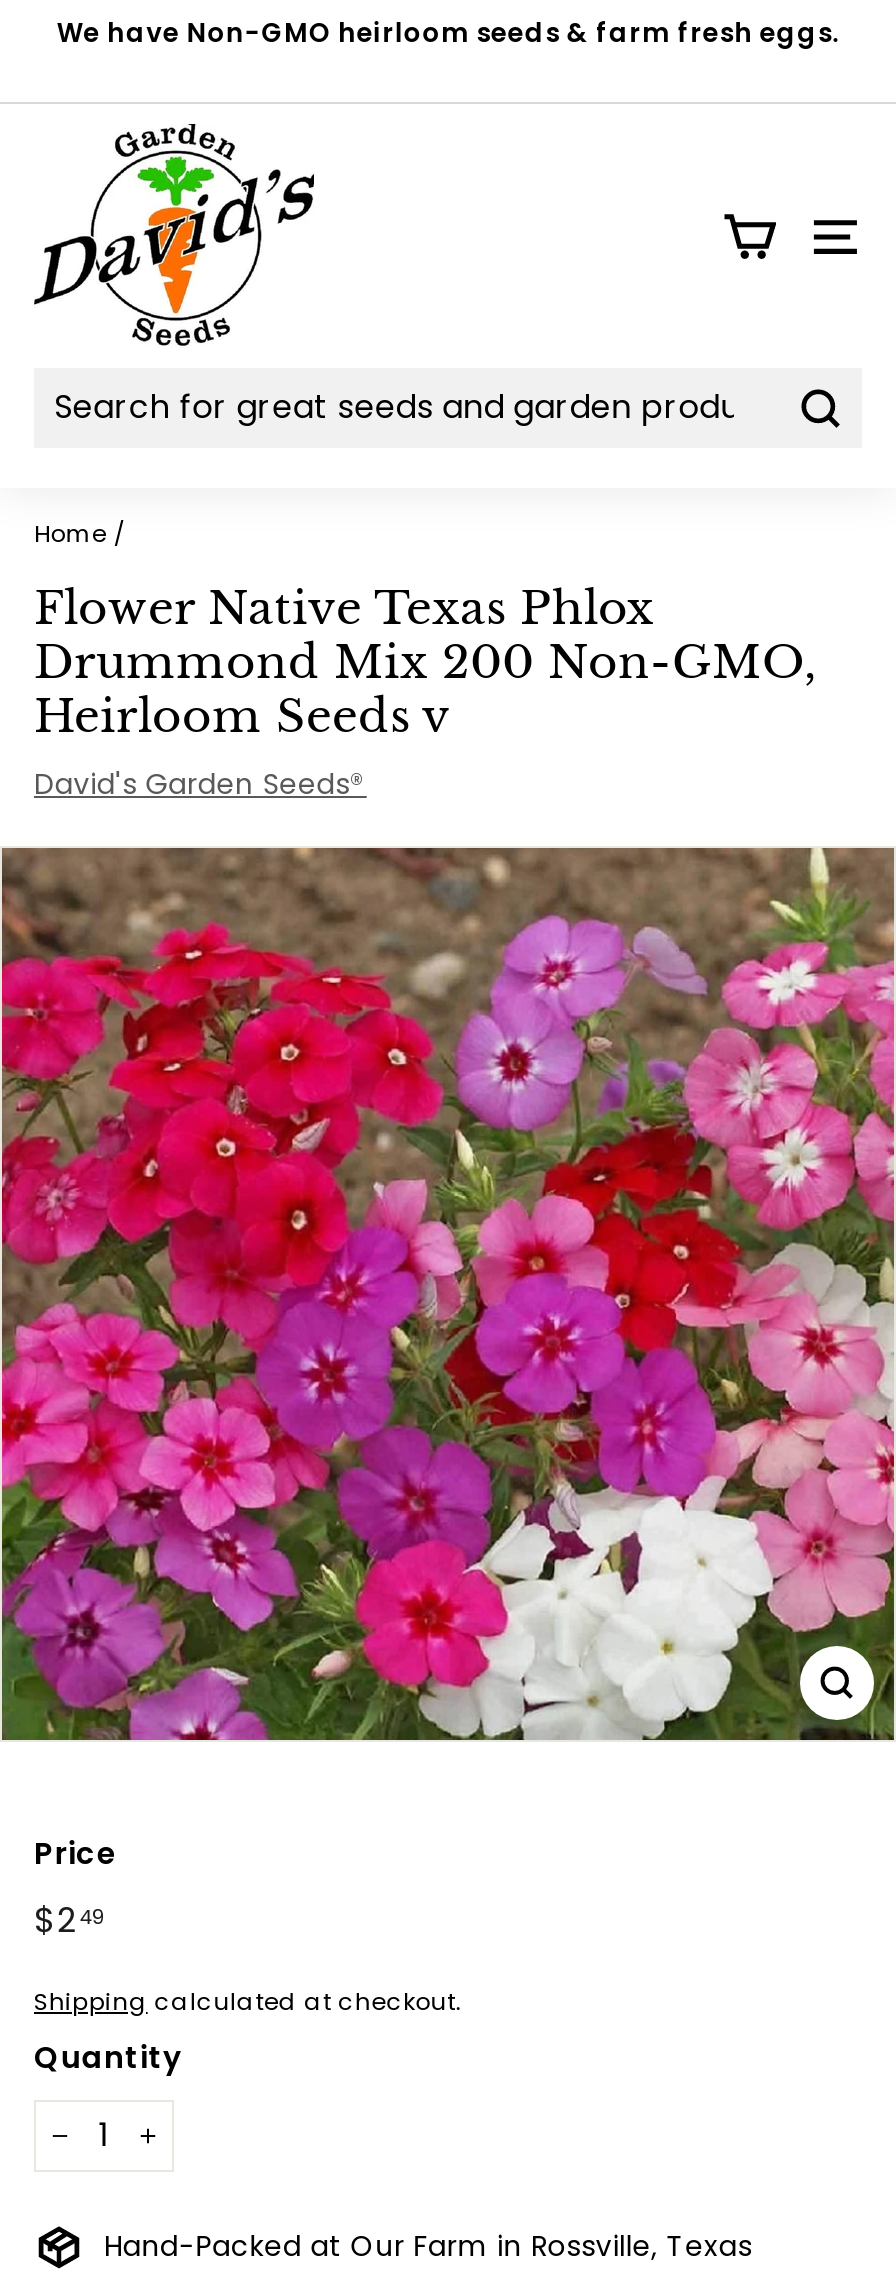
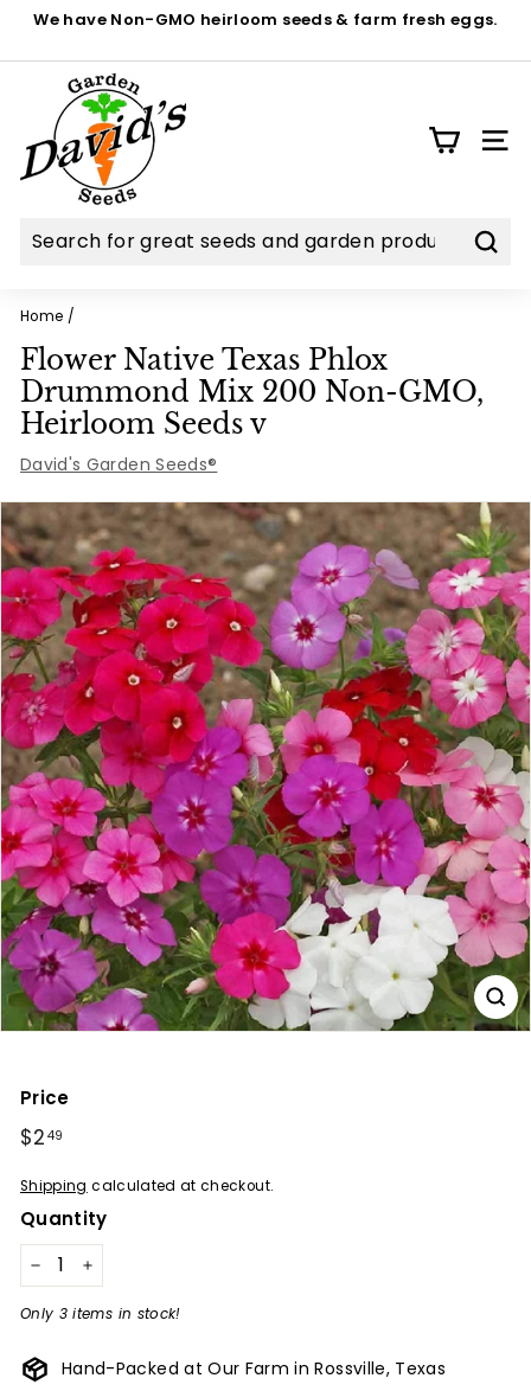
none -> [20,1304,181,1323] Only 3 items in stock!

